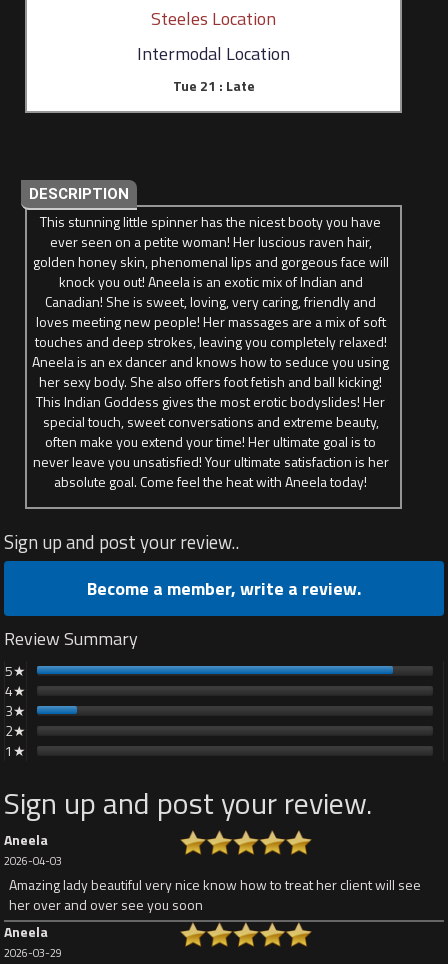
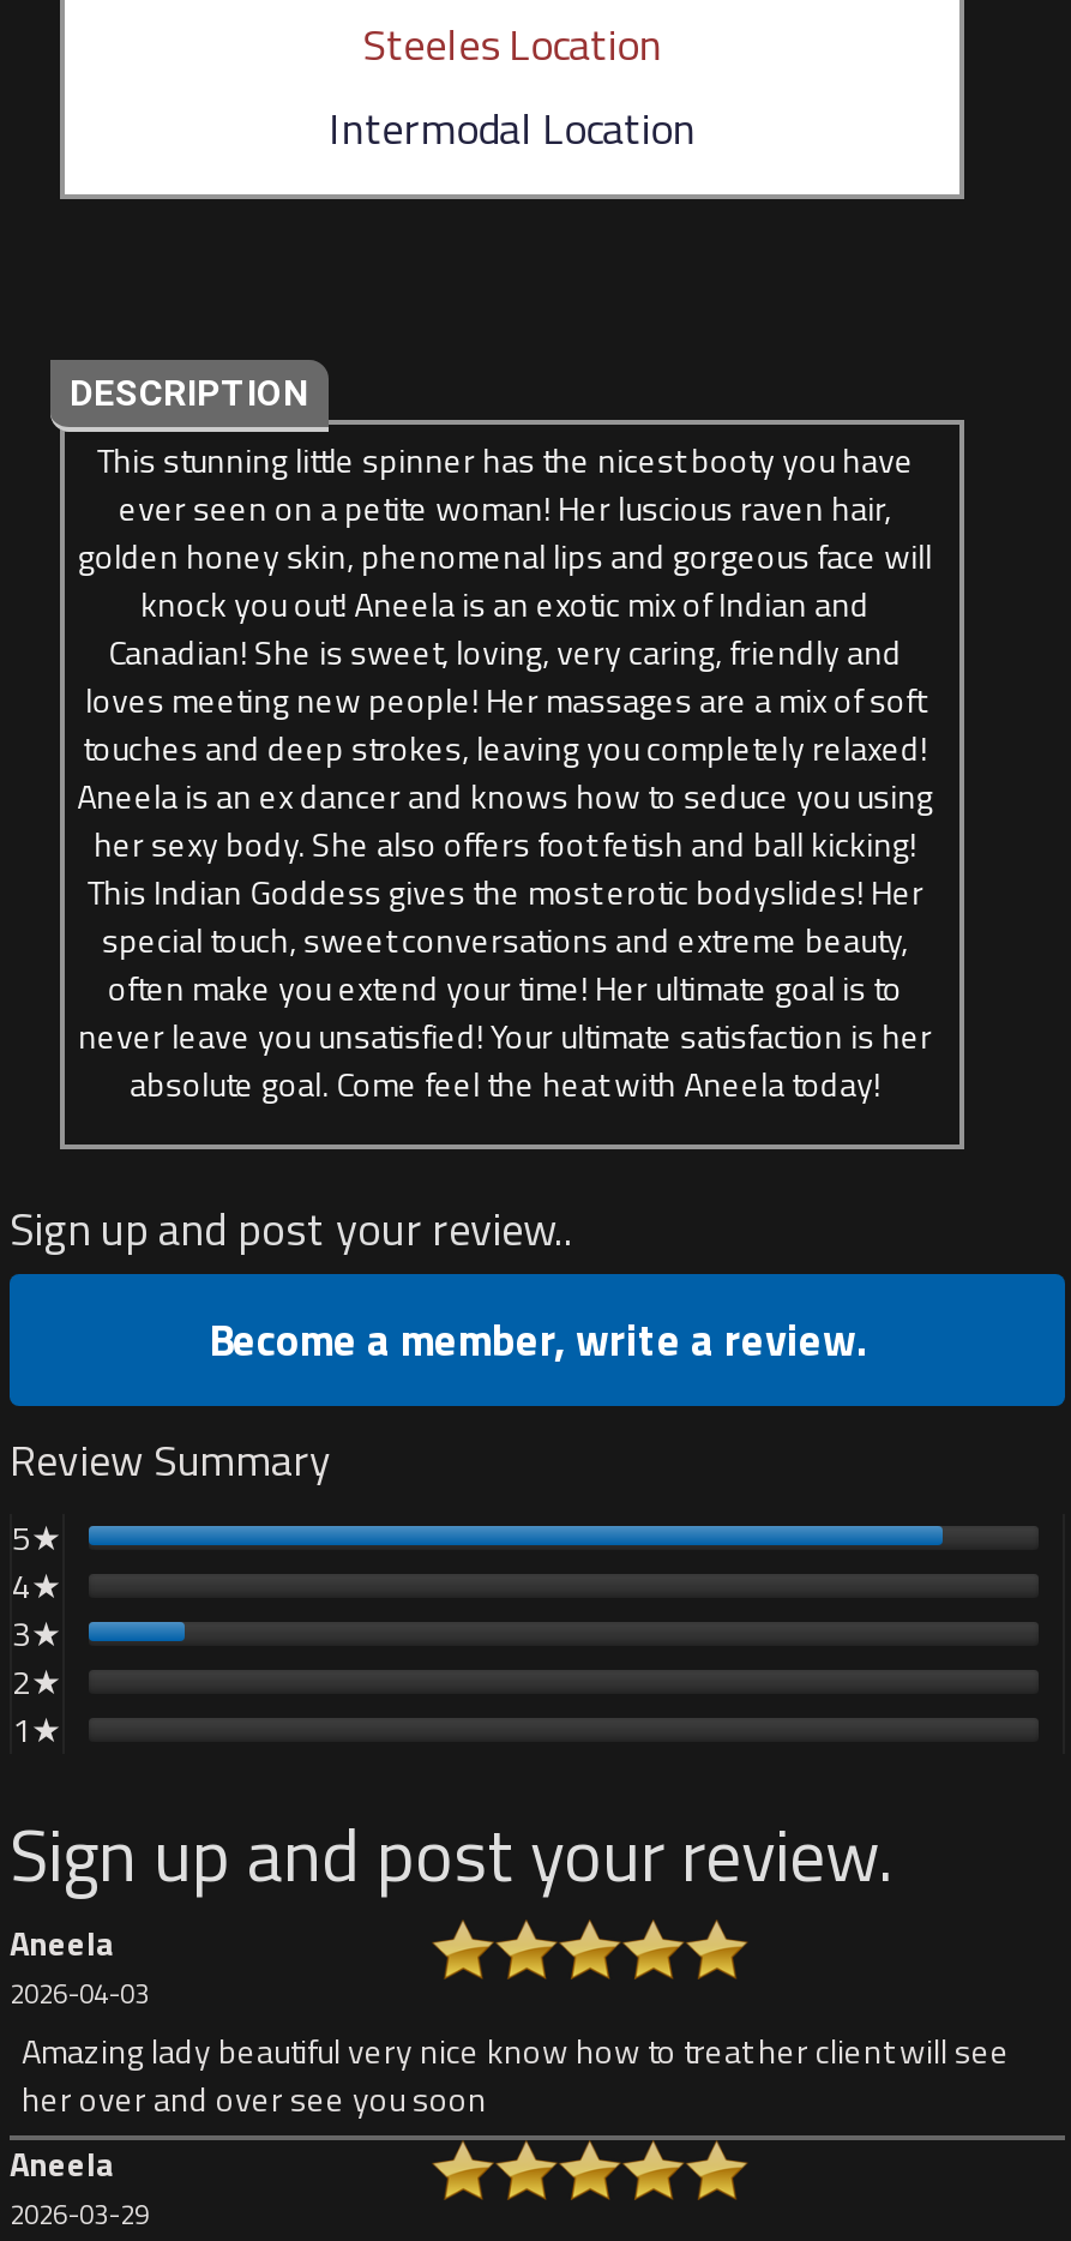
[173,75,255,96] Tue 21 : Late -> none

